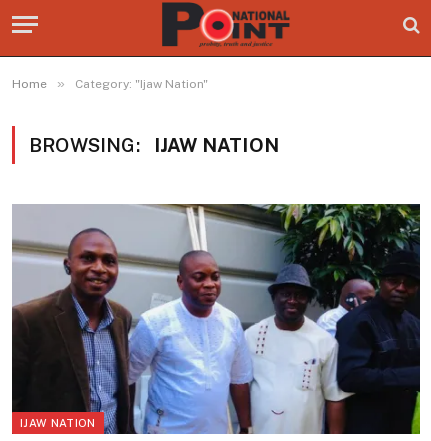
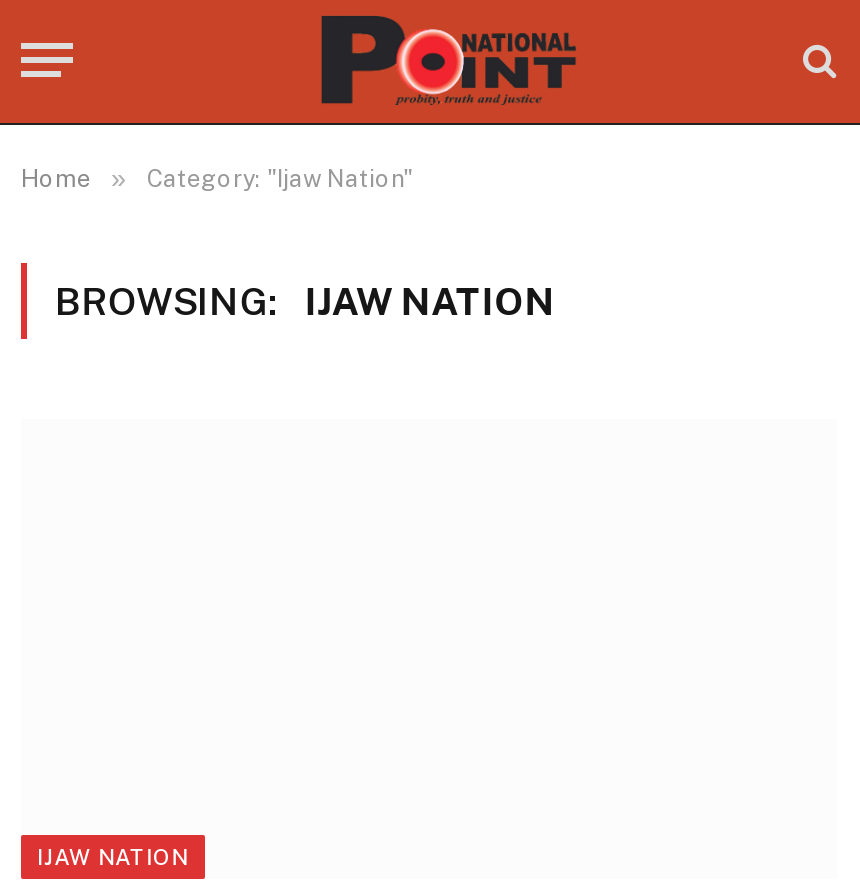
[11,203,421,435] [image] -> none

